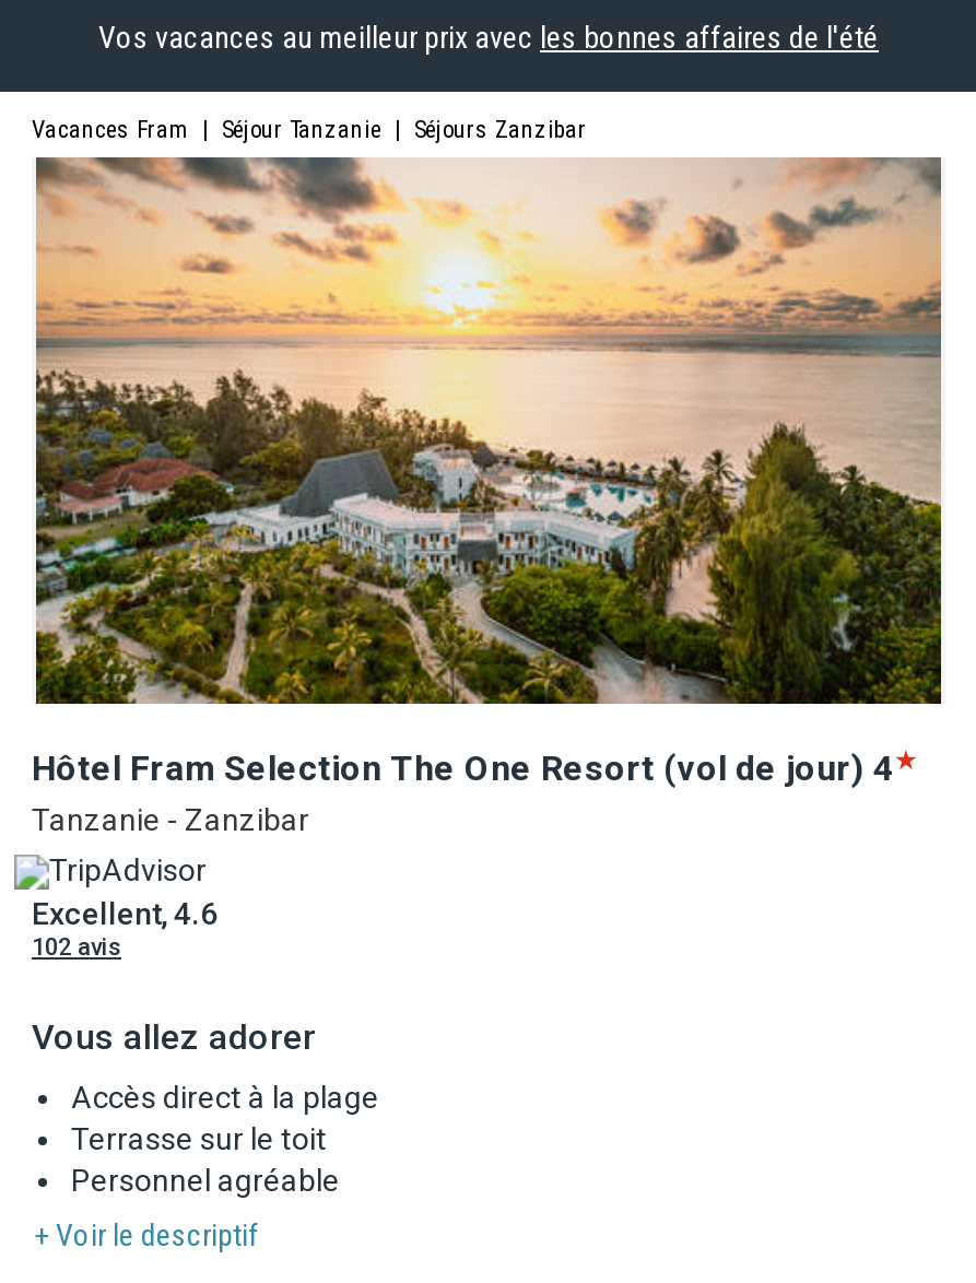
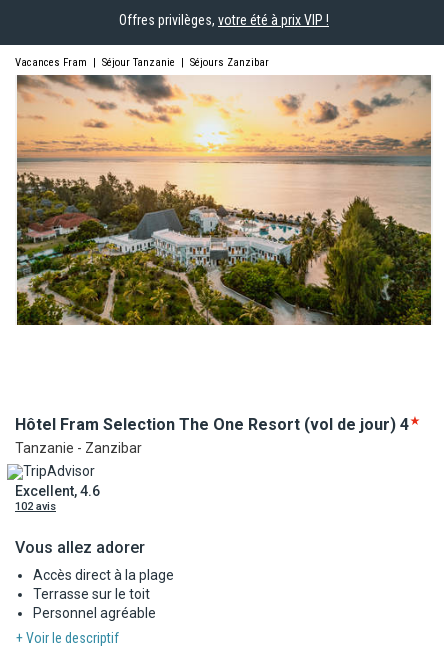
[98,20,879,55] Vos vacances au meilleur prix avec les bonnes affaires de l'été -> [119,12,329,28] Offres privilèges, votre été à prix VIP !

